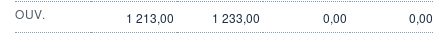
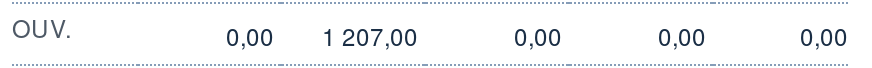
[126,9,260,26] 1 213,00 | 1 233,00 -> [226,18,562,52] 0,00 | 1 207,00 | 0,00

